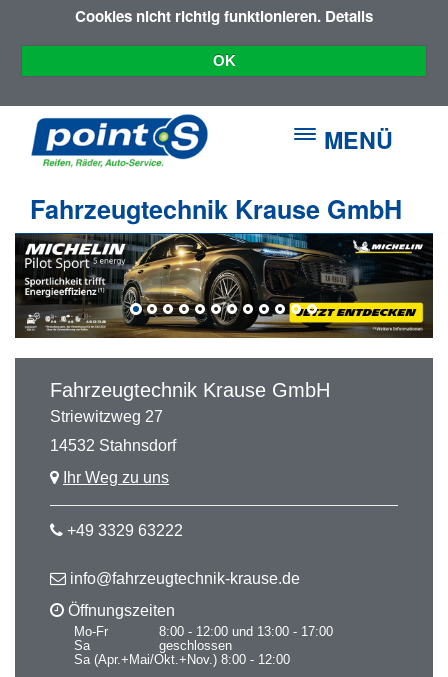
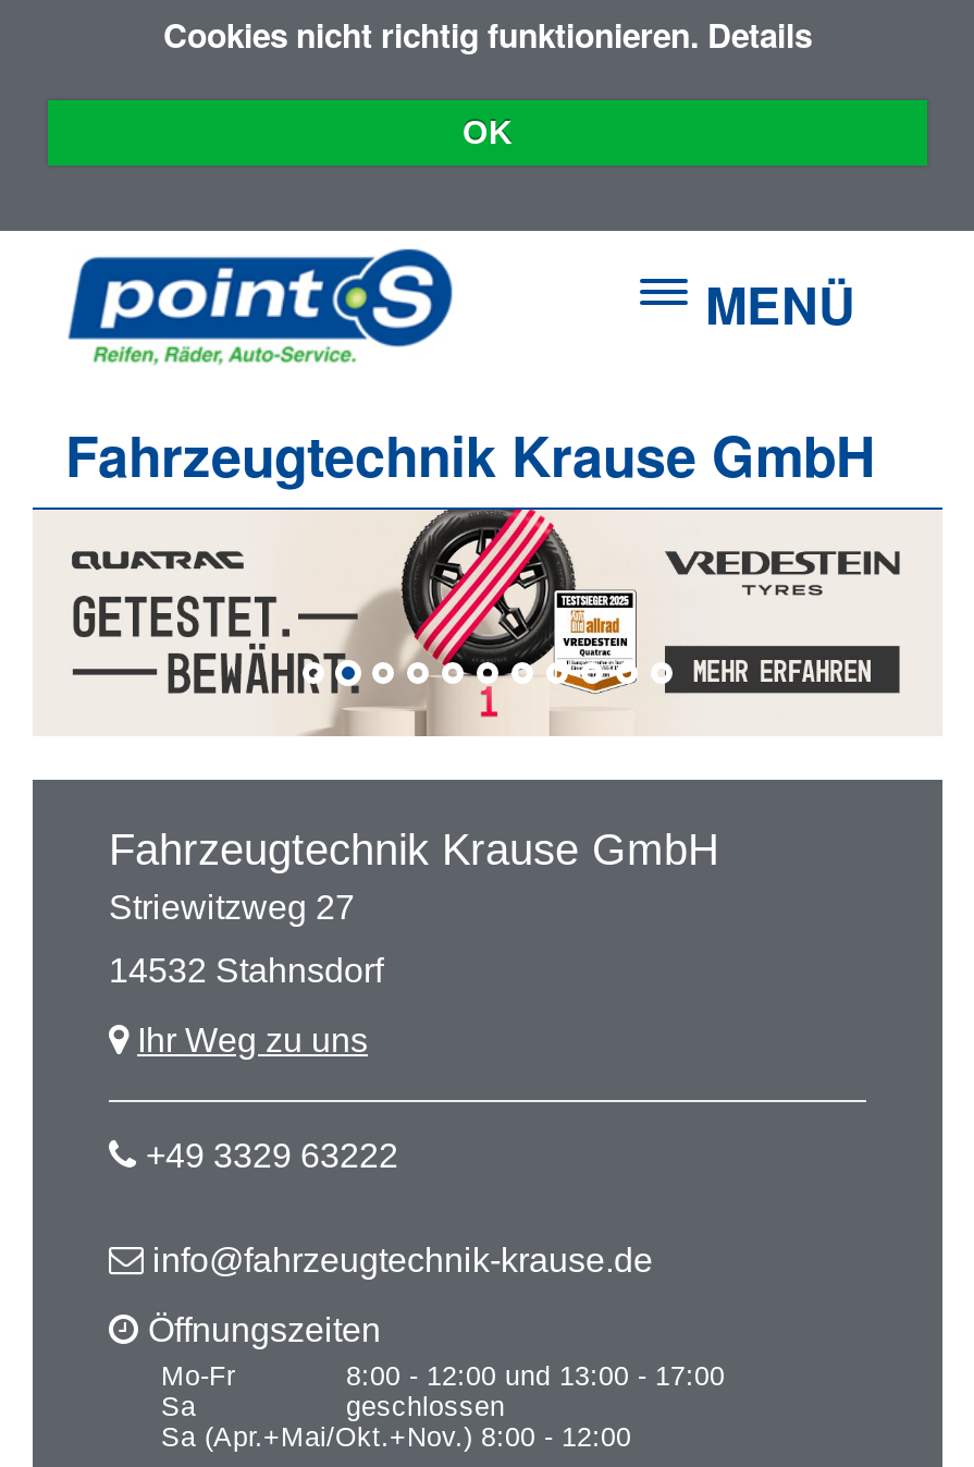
[14,233,434,339] [image] -> [33,508,942,736] [image]

